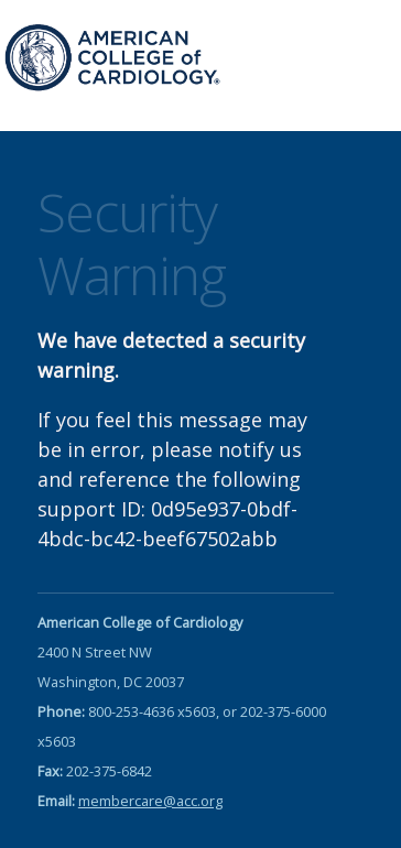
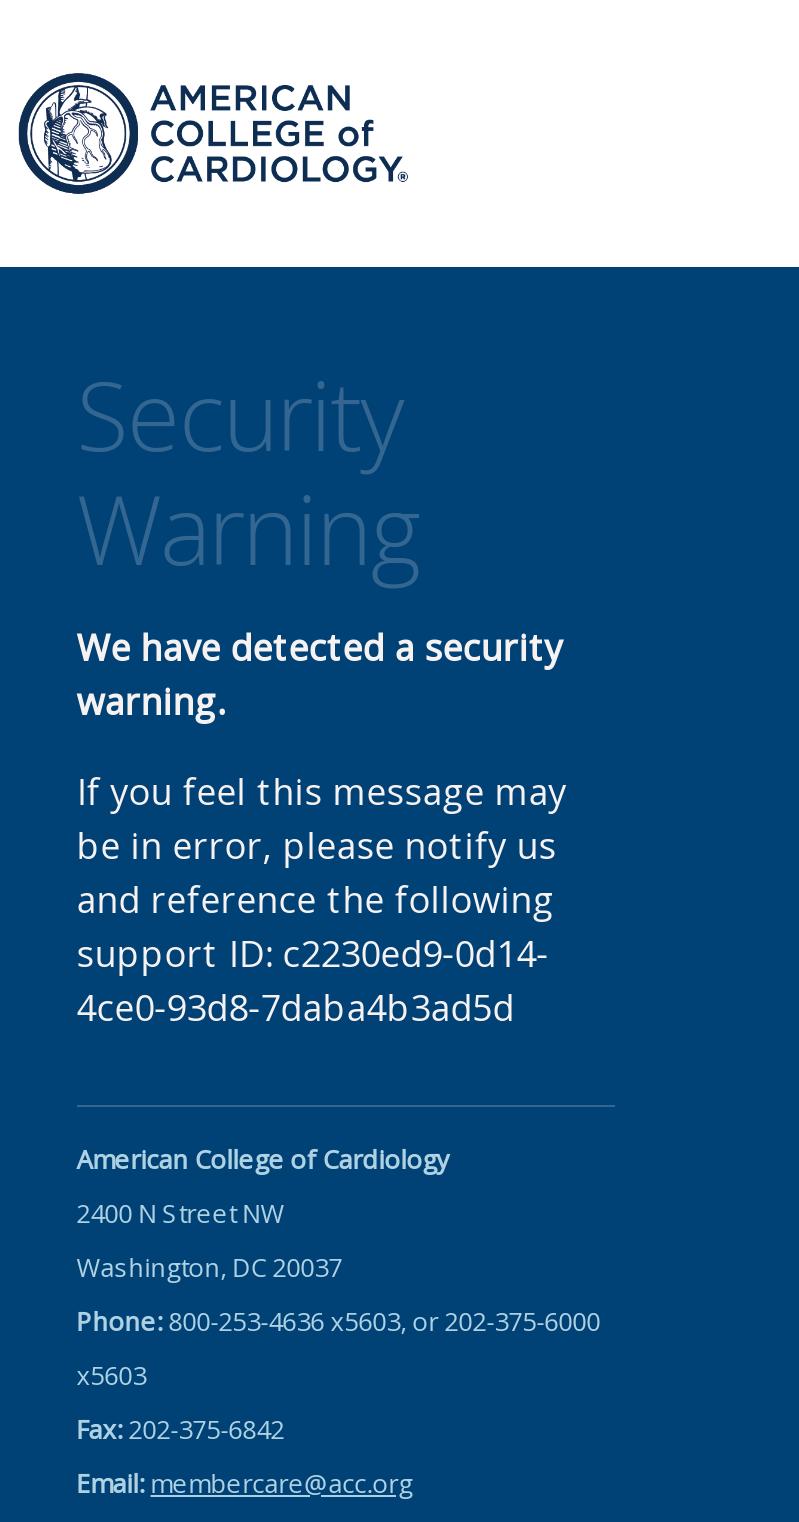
[37,496,297,552] support ID: 0d95e937-0bdf- | 4bdc-bc42-beef67502abb -> [77,929,549,1031] support ID: c2230ed9-0d14- | 4ce0-93d8-7daba4b3ad5d

